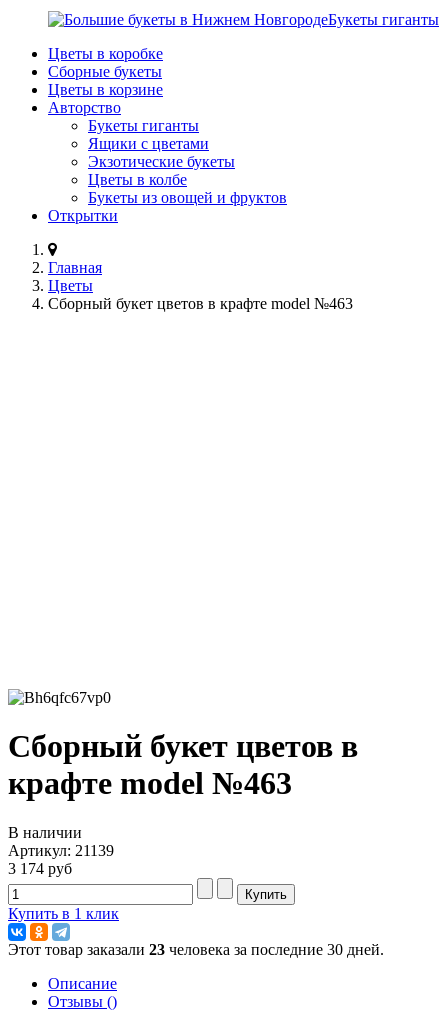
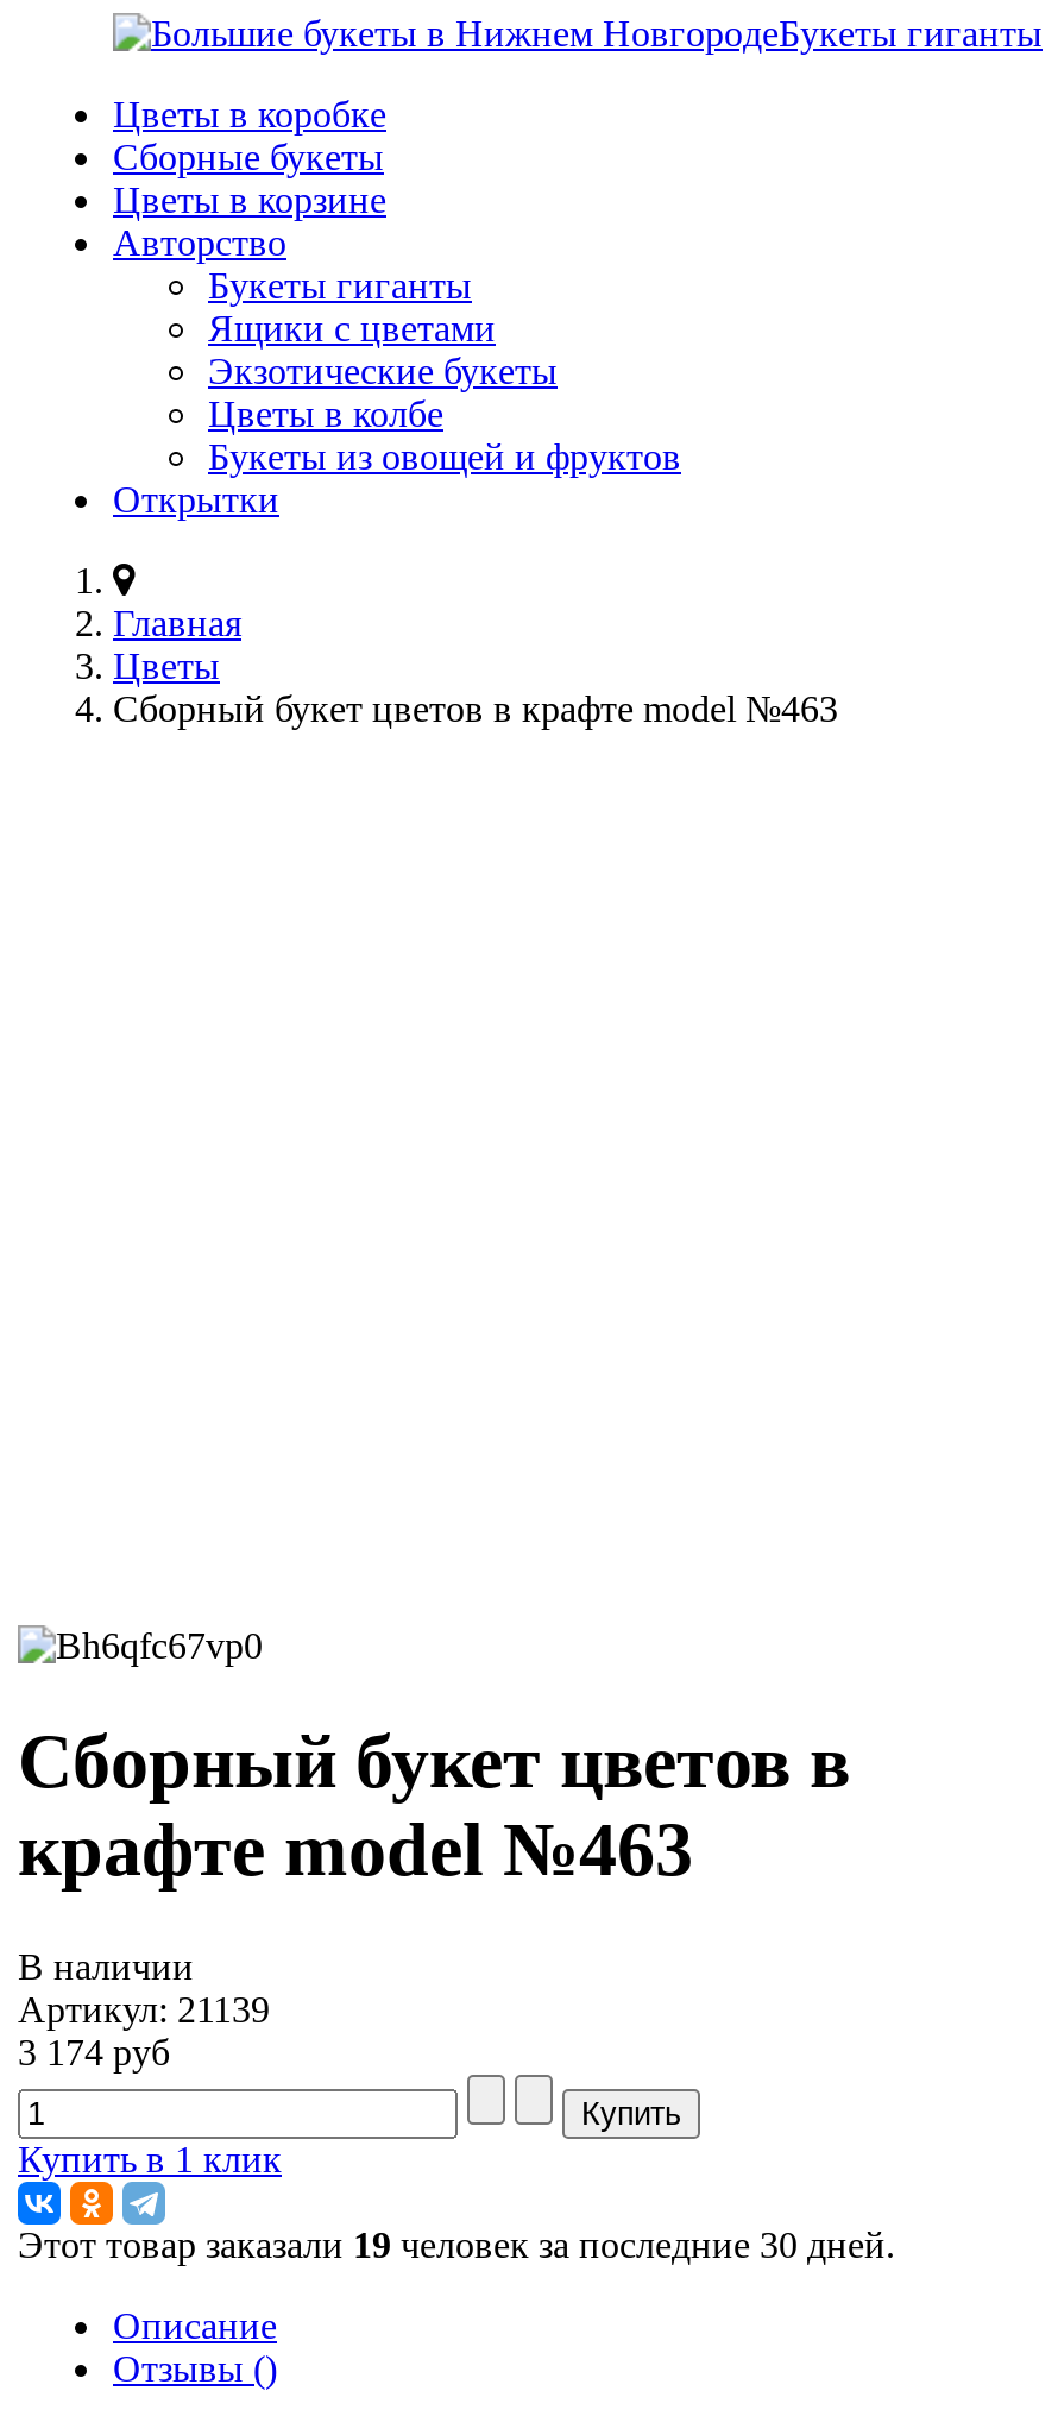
[8,941,384,958] Этот товар заказали 23 человека за последние 30 дней. -> [18,2224,895,2264] Этот товар заказали 19 человек за последние 30 дней.

